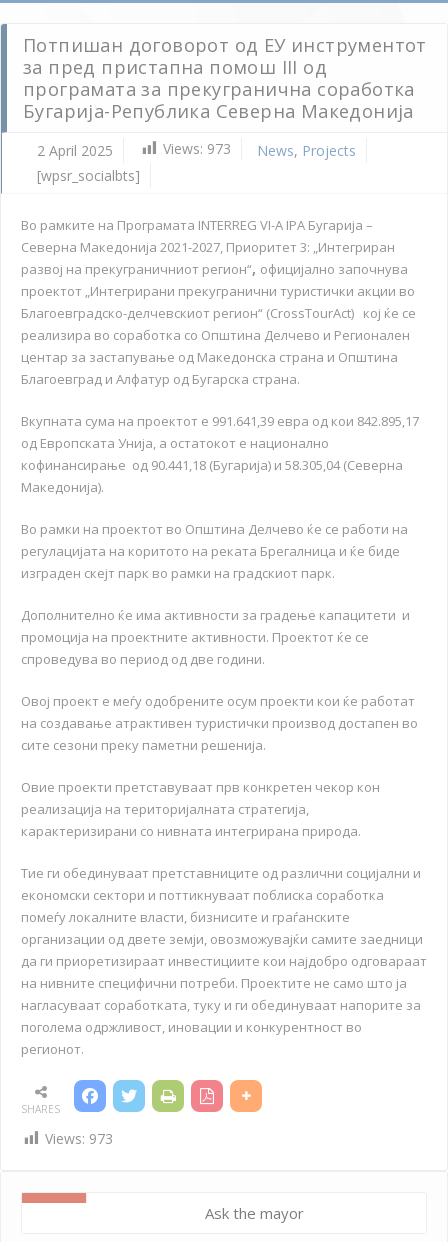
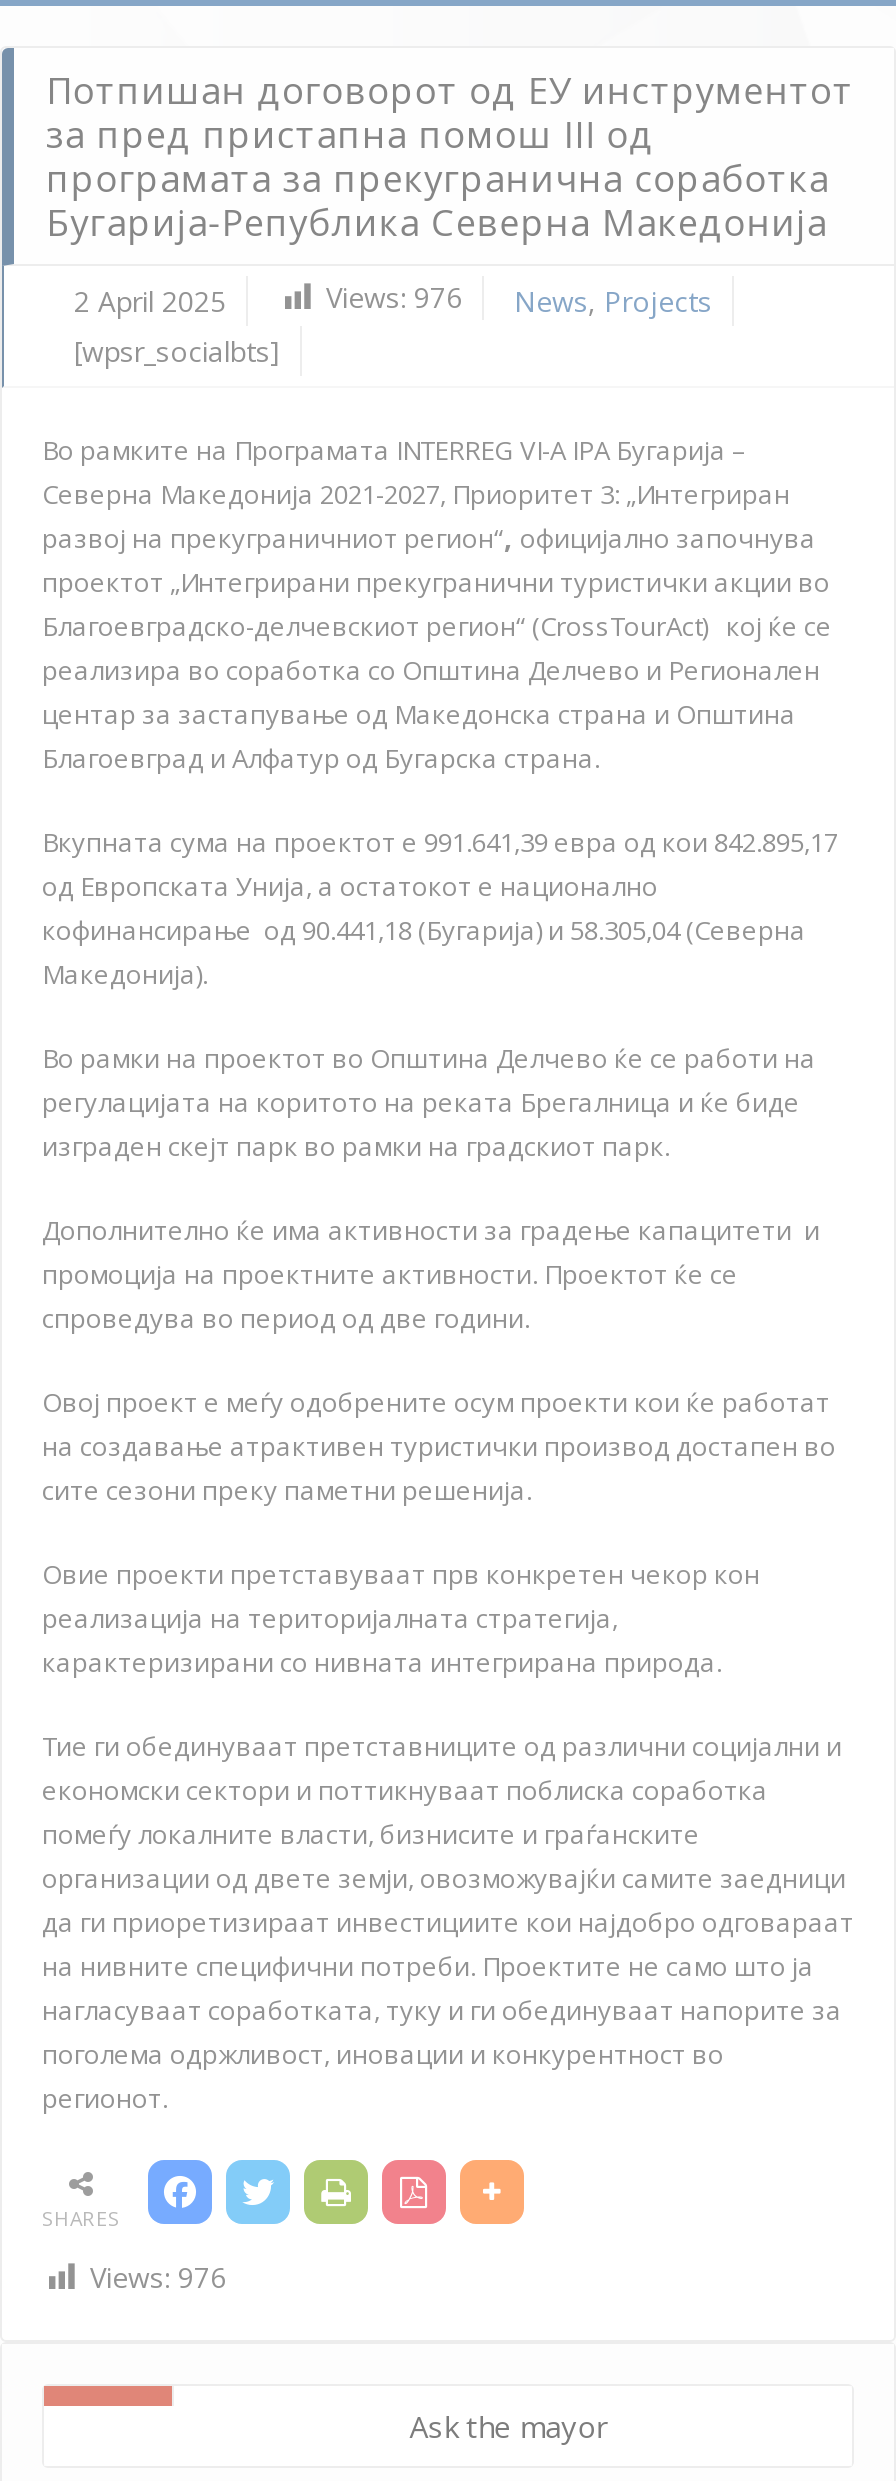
[163,139,356,160] Views: 973 News, Projects -> [326,278,712,320] Views: 976 News, Projects
[45,1128,113,1147] Views: 973 -> [90,2257,226,2295] Views: 976

